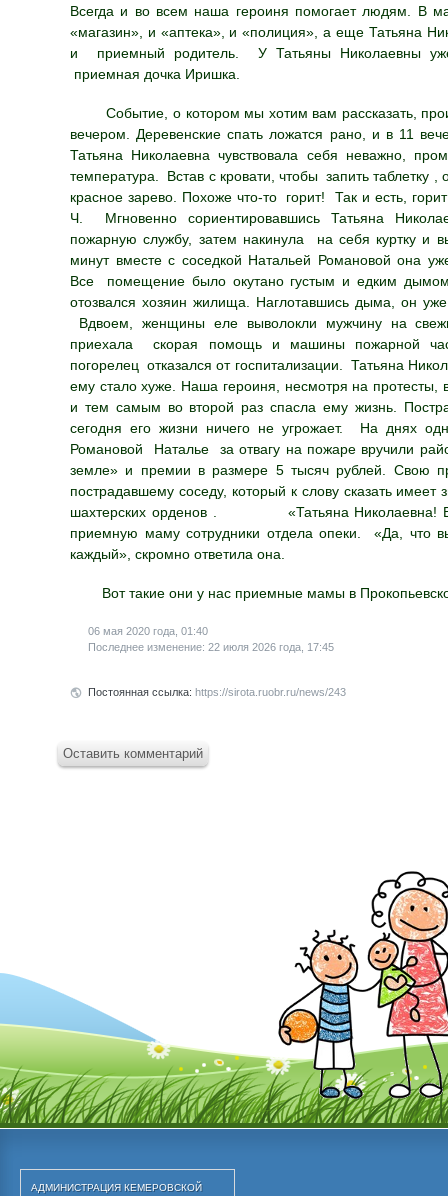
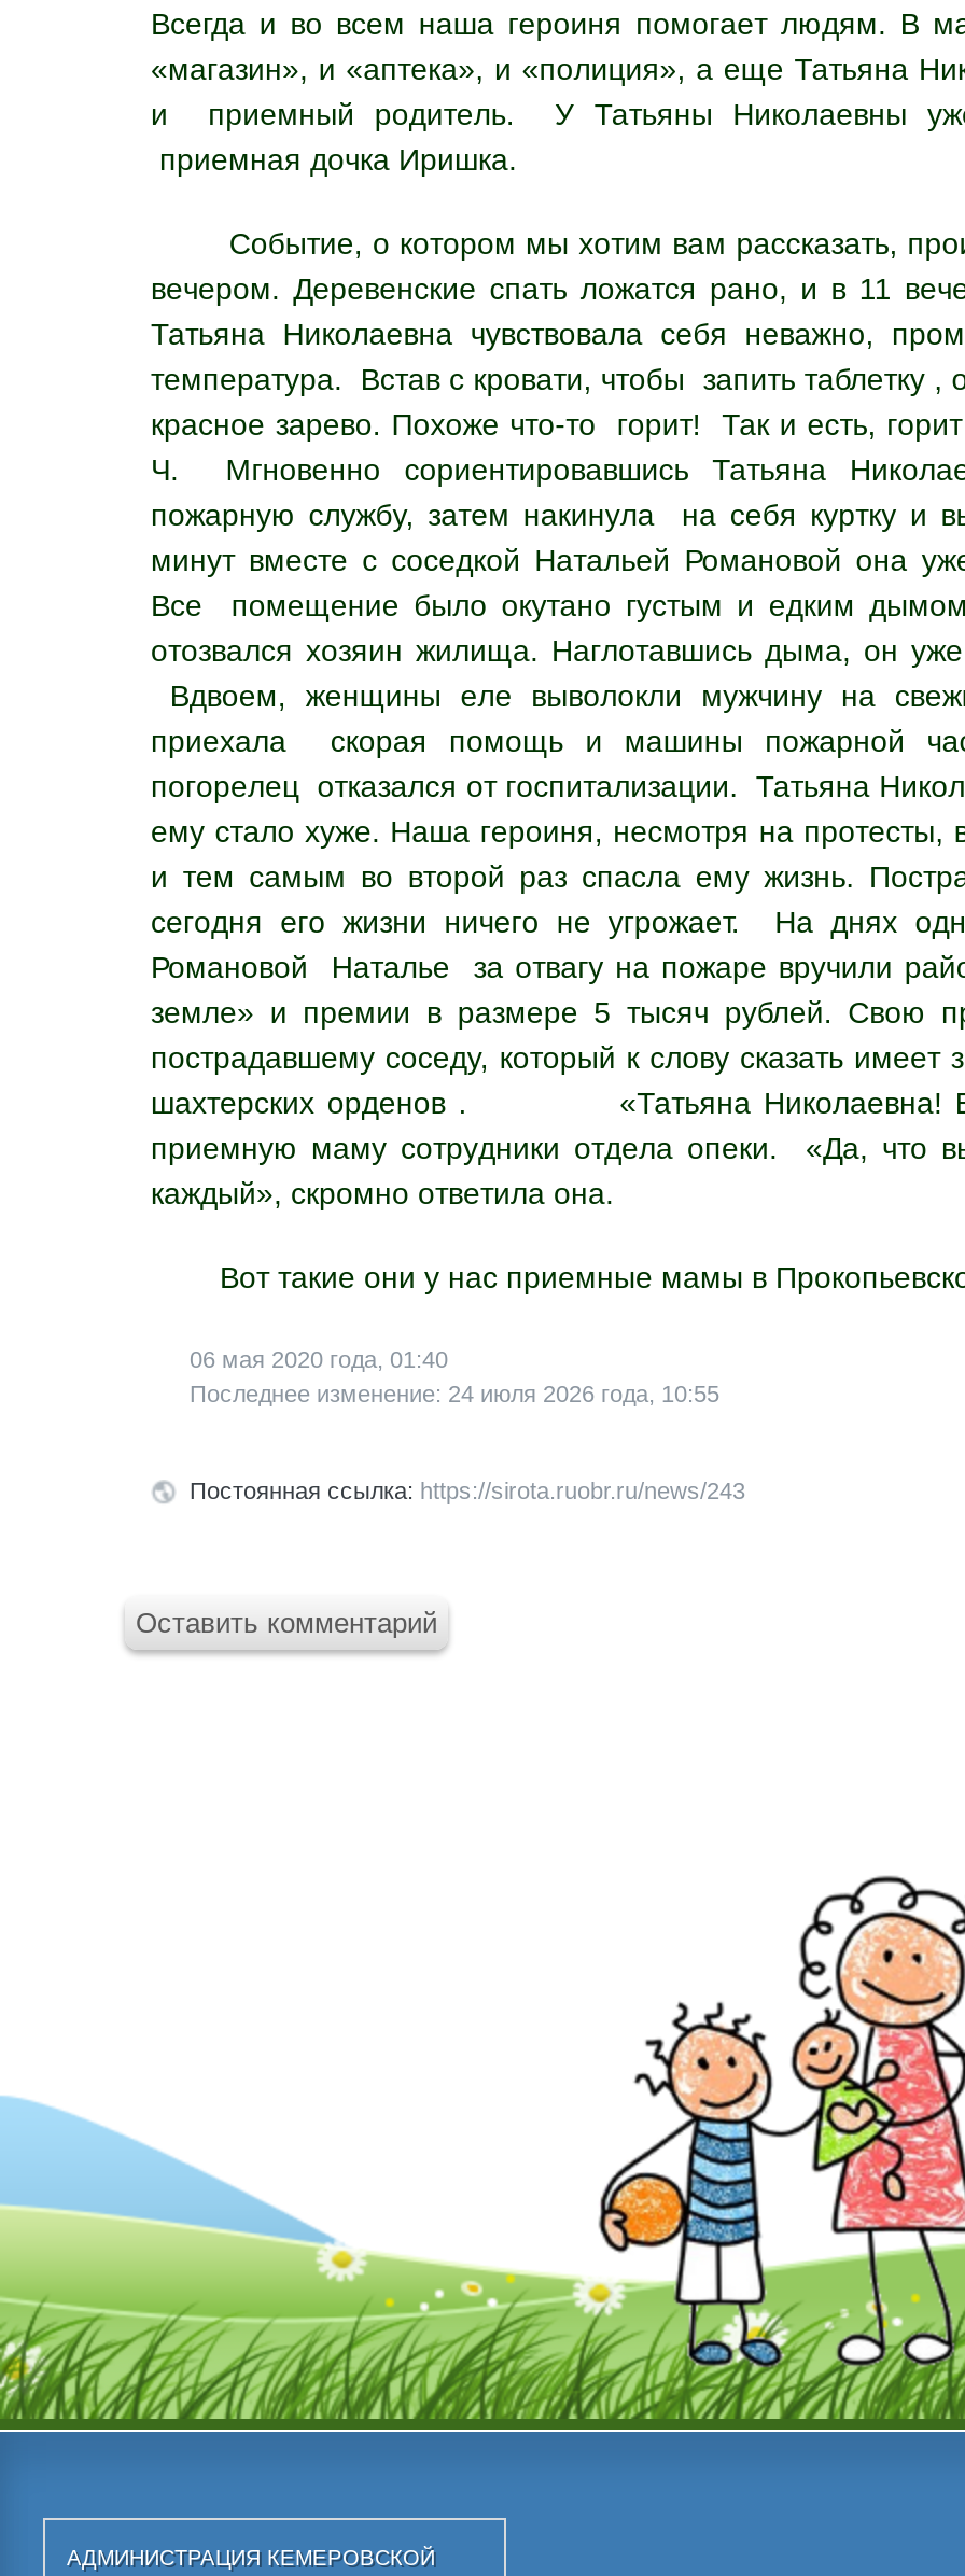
[88,641,334,653] Последнее изменение: 22 июля 2026 года, 17:45 -> [190,1380,719,1406] Последнее изменение: 24 июля 2026 года, 10:55

